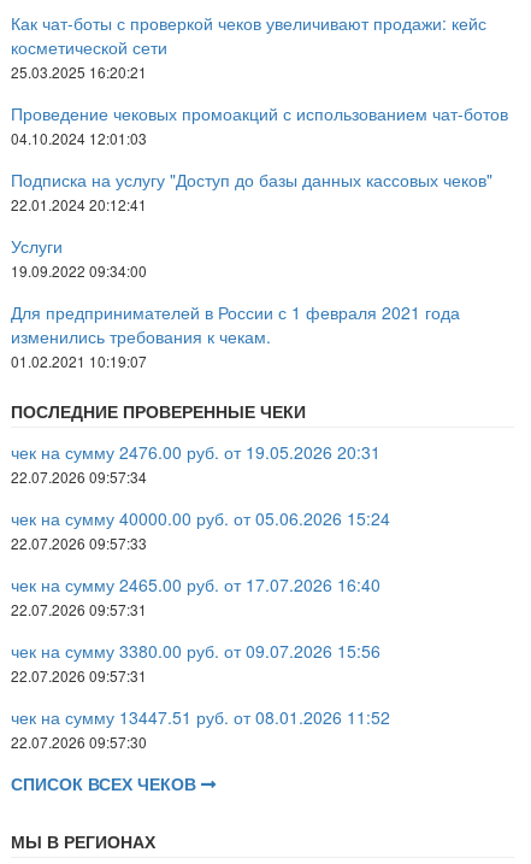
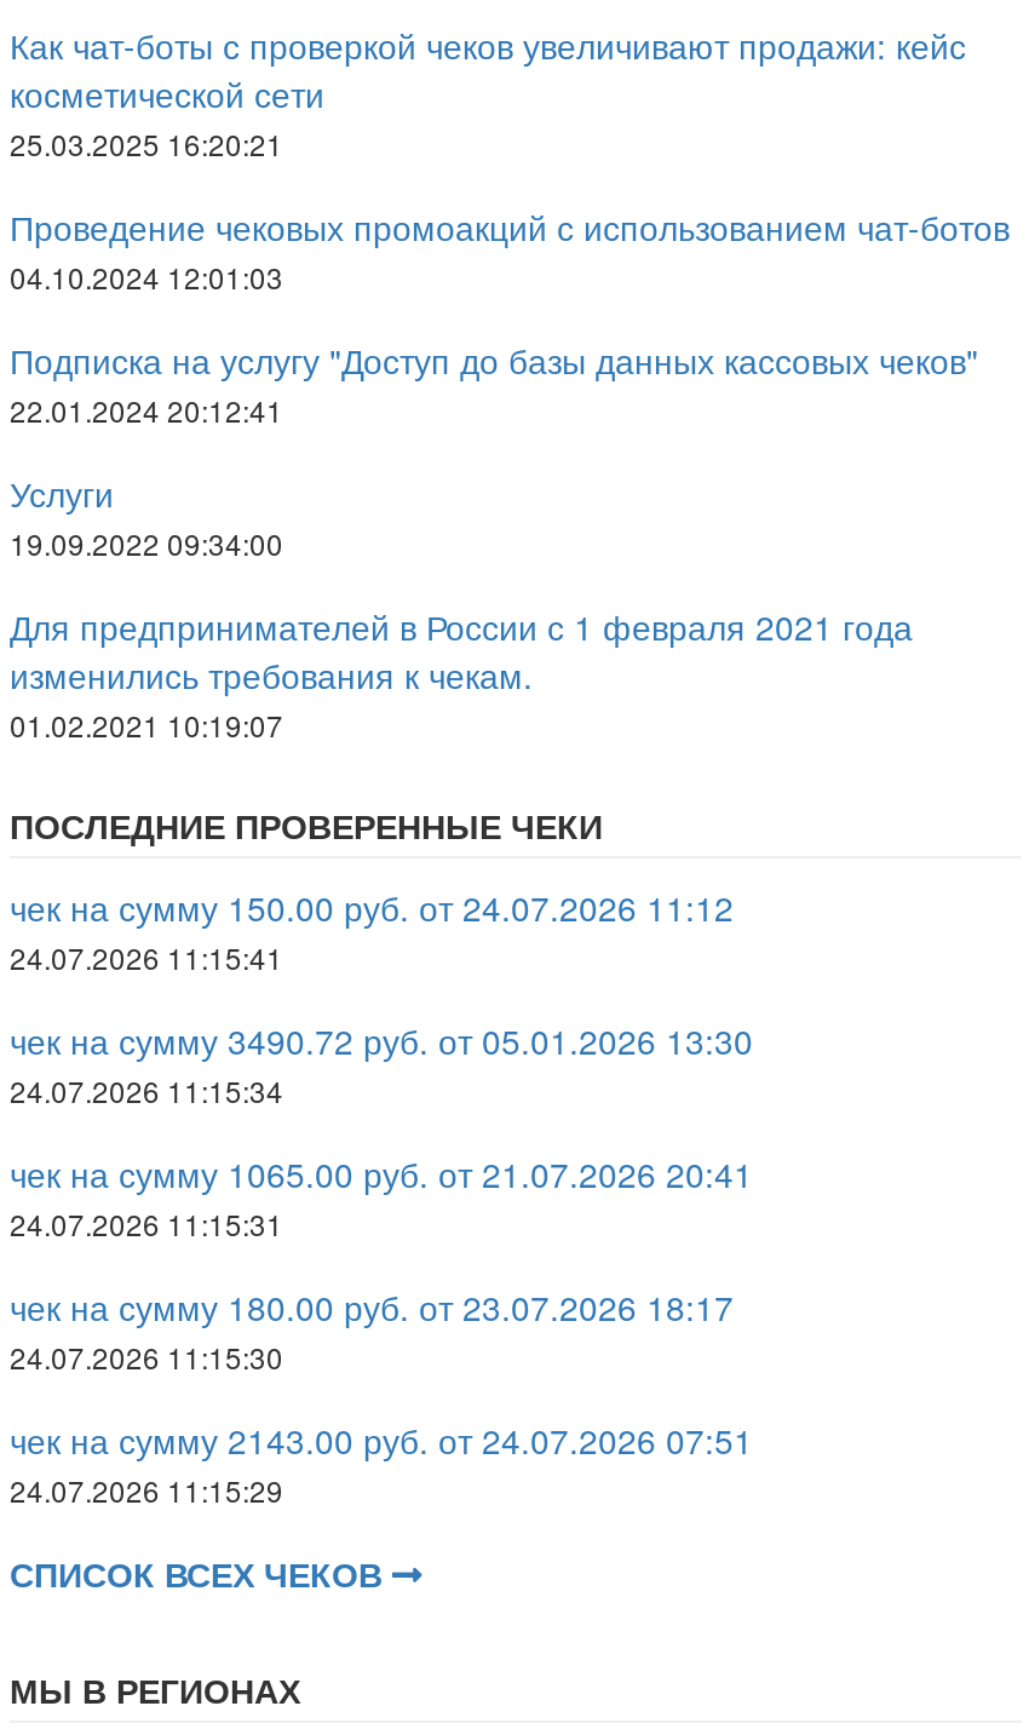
[11,440,380,464] чек на сумму 2476.00 руб. от 19.05.2026 20:31 -> [10,883,734,931] чек на сумму 150.00 руб. от 24.07.2026 11:12
[11,466,147,487] 22.07.2026 09:57:34 -> [10,936,283,977] 24.07.2026 11:15:41
[11,506,390,530] чек на сумму 40000.00 руб. от 05.06.2026 15:24 -> [10,1016,753,1064] чек на сумму 3490.72 руб. от 05.01.2026 13:30
[11,533,147,553] 22.07.2026 09:57:33 -> [10,1069,283,1110] 24.07.2026 11:15:34
[11,572,380,596] чек на сумму 2465.00 руб. от 17.07.2026 16:40 -> [10,1149,753,1197] чек на сумму 1065.00 руб. от 21.07.2026 20:41
[11,599,147,619] 22.07.2026 09:57:31 -> [10,1202,283,1243] 24.07.2026 11:15:31
[11,639,380,663] чек на сумму 3380.00 руб. от 09.07.2026 15:56 -> [10,1282,734,1331] чек на сумму 180.00 руб. от 23.07.2026 18:17
[11,665,147,686] 22.07.2026 09:57:31 -> [10,1335,283,1377] 24.07.2026 11:15:30
[11,705,390,729] чек на сумму 13447.51 руб. от 08.01.2026 11:52 -> [10,1415,753,1464] чек на сумму 2143.00 руб. от 24.07.2026 07:51
[11,731,147,752] 22.07.2026 09:57:30 -> [10,1469,283,1510] 24.07.2026 11:15:29

